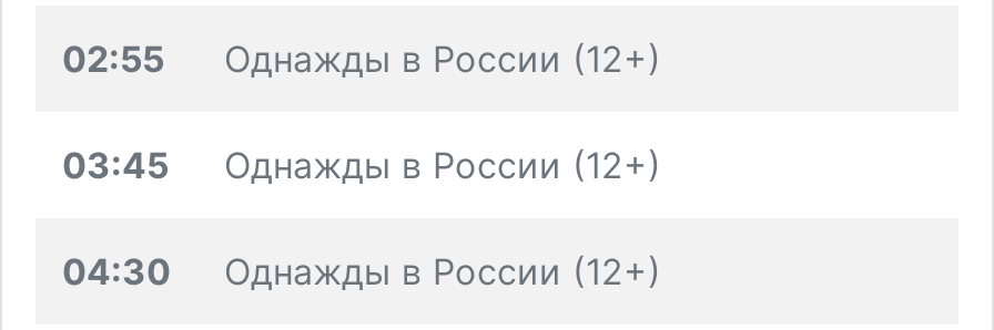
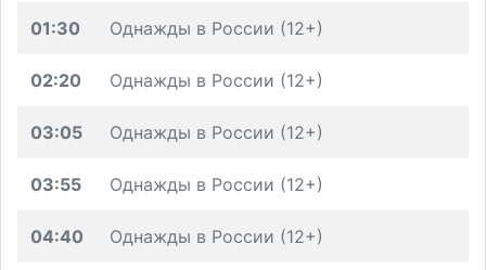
[62,37,661,81] 02:55 Однажды в России (12+) -> [30,17,323,39] 01:30 Однажды в России (12+)
[62,143,661,187] 03:45 Однажды в России (12+) -> [30,70,323,91] 02:20 Однажды в России (12+)
[62,249,171,294] 04:30 -> [30,122,323,247] 03:05 | Однажды в России (12+) | 03:55 | Однажды в России (12+) | 04:40

